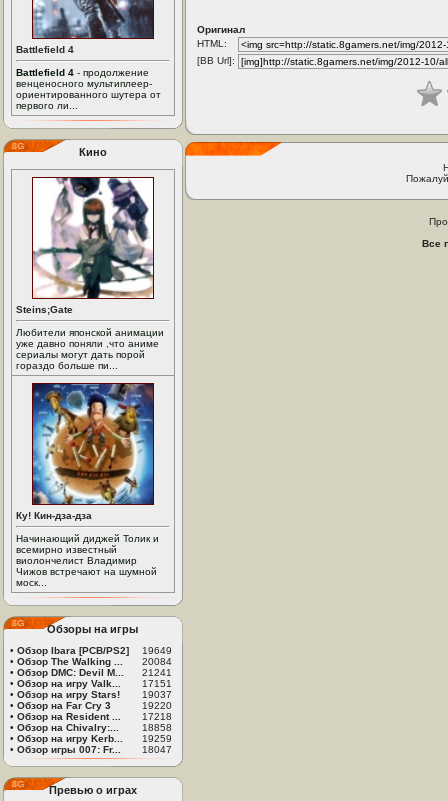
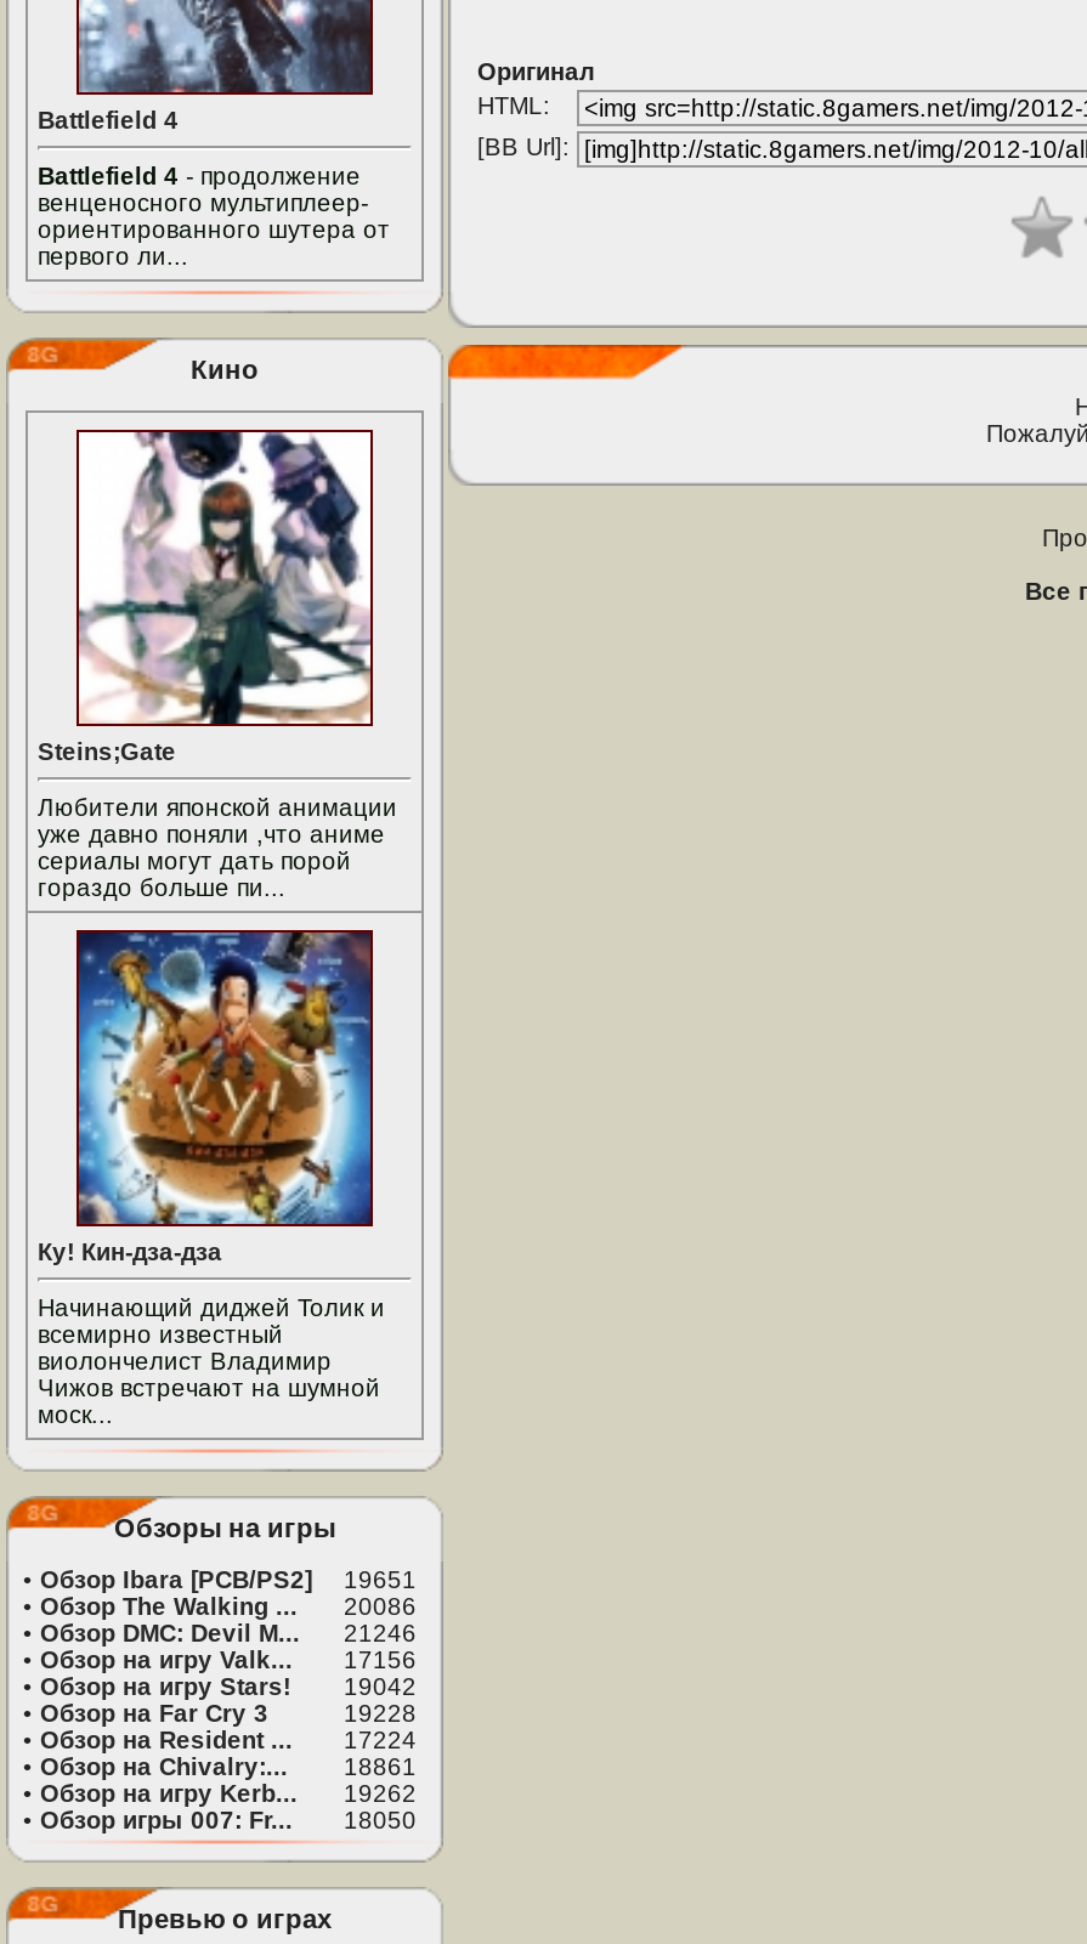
[10,645,172,656] • Обзор Ibara [PCB/PS2] 19649 -> [23,1566,417,1593] • Обзор Ibara [PCB/PS2] 19651
[10,656,172,667] • Обзор The Walking ... 20084 -> [23,1593,417,1620] • Обзор The Walking ... 20086
[10,667,172,678] • Обзор DMC: Devil M... 21241 -> [23,1620,417,1647] • Обзор DMC: Devil M... 21246
[10,678,172,689] • Обзор на игру Valk... 17151 -> [23,1647,417,1673] • Обзор на игру Valk... 17156
[10,689,172,700] • Обзор на игру Stars! 19037 -> [23,1673,417,1700] • Обзор на игру Stars! 19042
[142,700,172,711] 19220 -> [344,1700,417,1727] 19228
[10,711,172,722] • Обзор на Resident ... 17218 -> [23,1727,417,1753] • Обзор на Resident ... 17224
[142,722,172,733] 18858 -> [344,1753,417,1780] 18861
[10,733,172,744] • Обзор на игру Kerb... 19259 -> [23,1780,417,1807] • Обзор на игру Kerb... 19262
[10,744,172,755] • Обзор игры 007: Fr... 18047 -> [23,1807,417,1834] • Обзор игры 007: Fr... 18050

